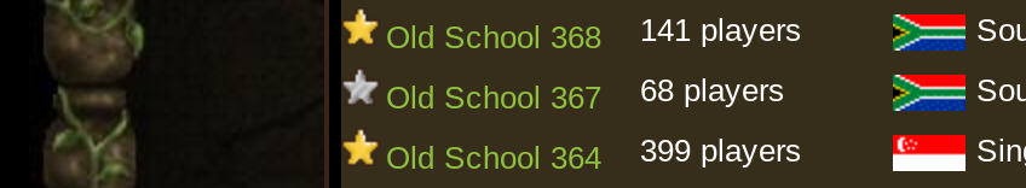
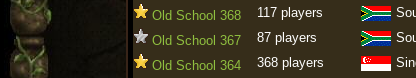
[386,12,802,55] Old School 368 141 players -> [151,5,322,23] Old School 368 117 players
[386,72,785,116] Old School 367 68 players -> [151,30,316,48] Old School 367 87 players
[386,133,802,176] Old School 364 399 players -> [151,55,323,73] Old School 364 368 players

